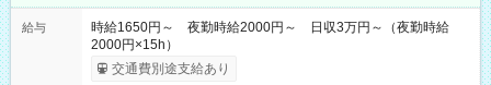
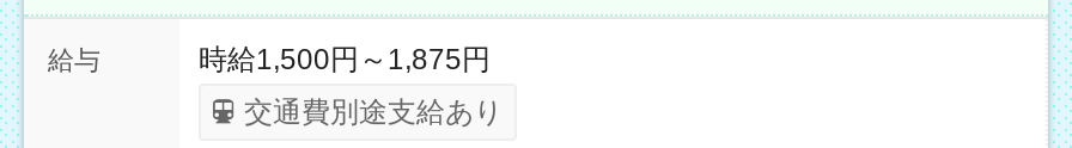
[91,20,449,52] 時給1650円～ 夜勤時給2000円～ 日収3万円～（夜勤時給 | 2000円×15h） -> [199,43,491,76] 時給1,500円～1,875円

